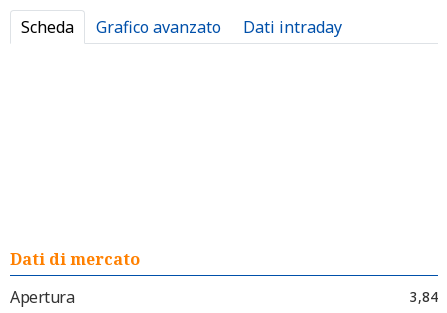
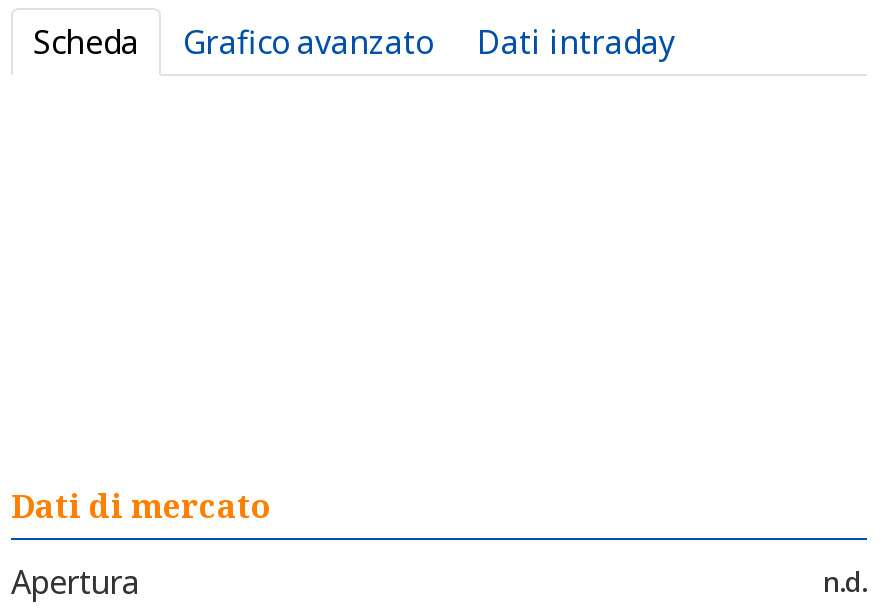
[410,287,438,306] 3,84 -> [823,562,867,600] n.d.

